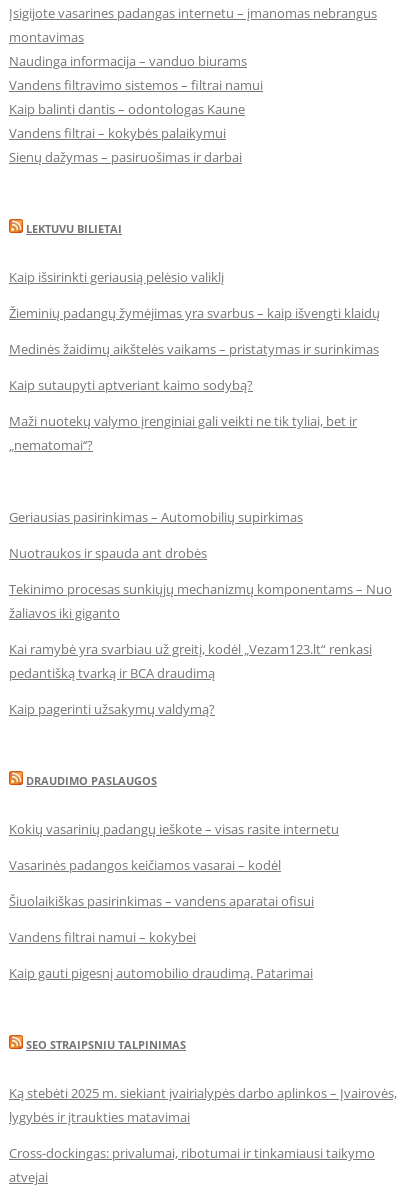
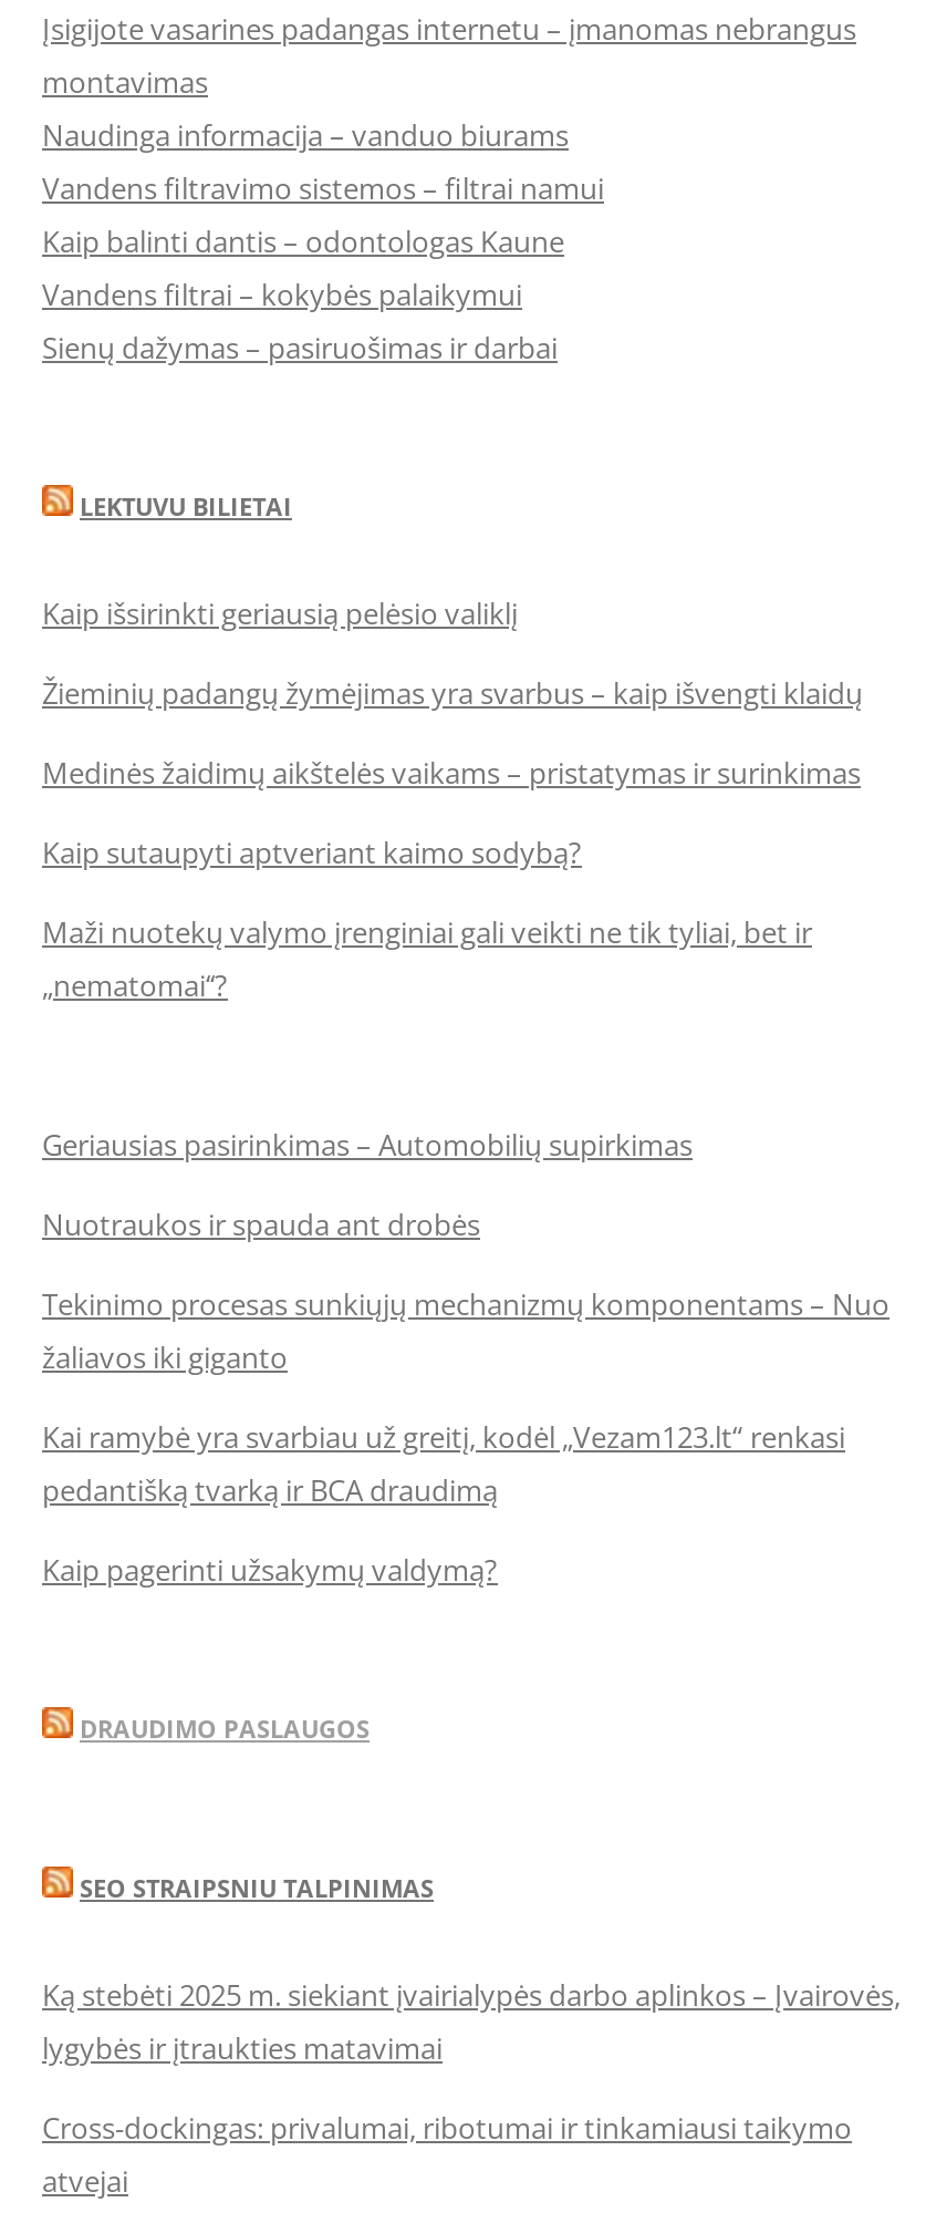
[9,820,339,982] Kokių vasarinių padangų ieškote – visas rasite internetu | Vasarinės padangos keičiamos vasarai – kodėl | Šiuolaikiškas pasirinkimas – vandens aparatai ofisui | Vandens filtrai namui – kokybei | Kaip gauti pigesnį automobilio draudimą. Patarimai -> none

